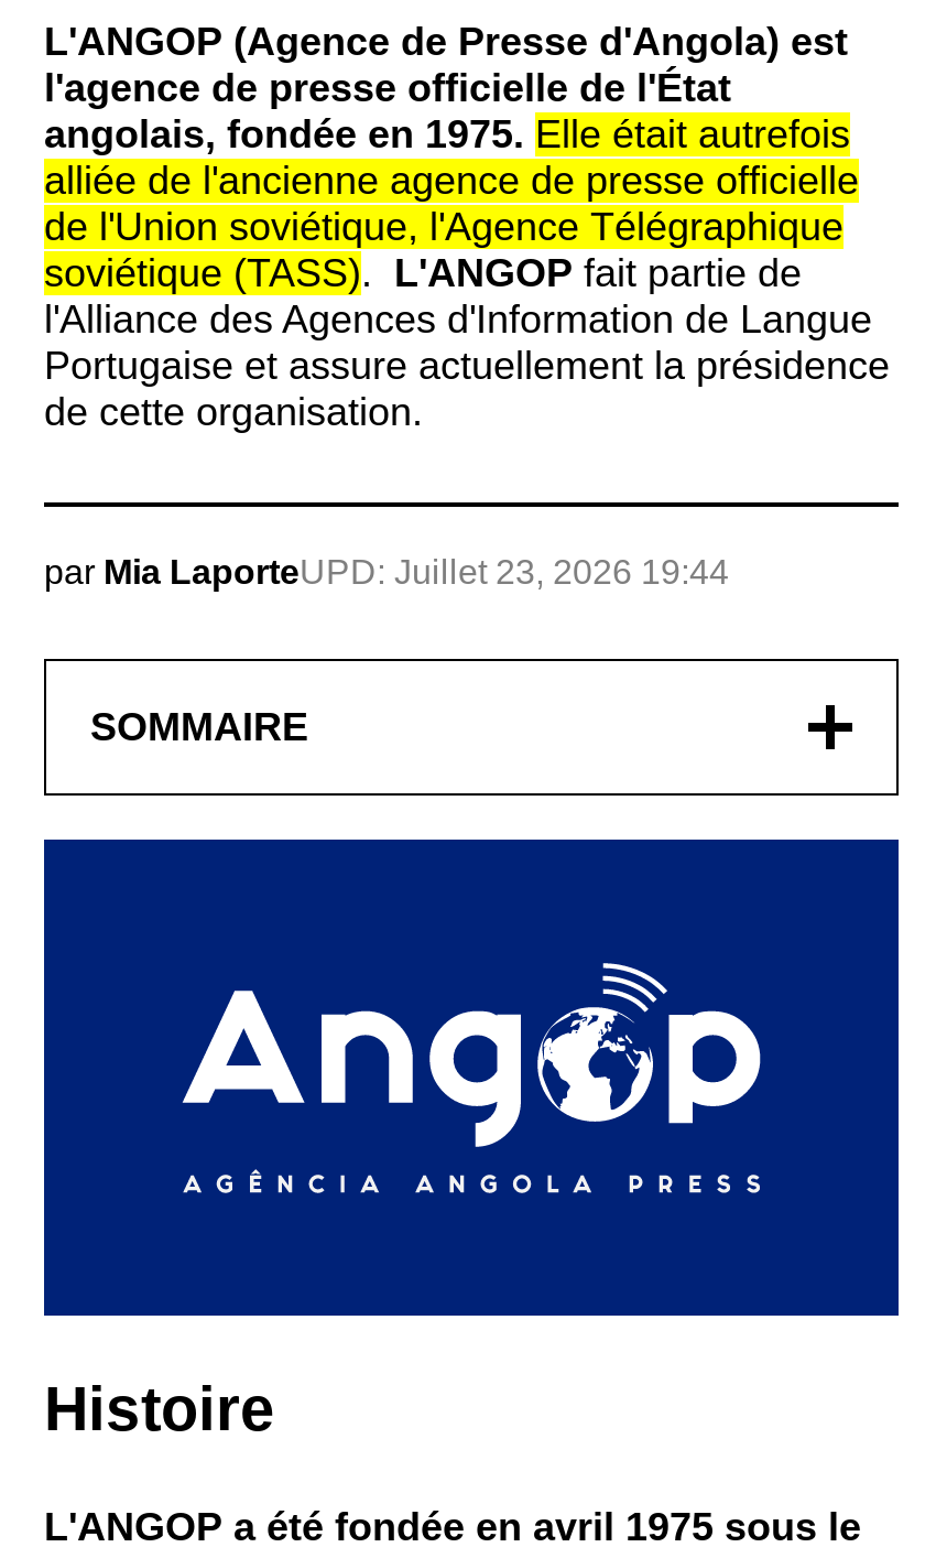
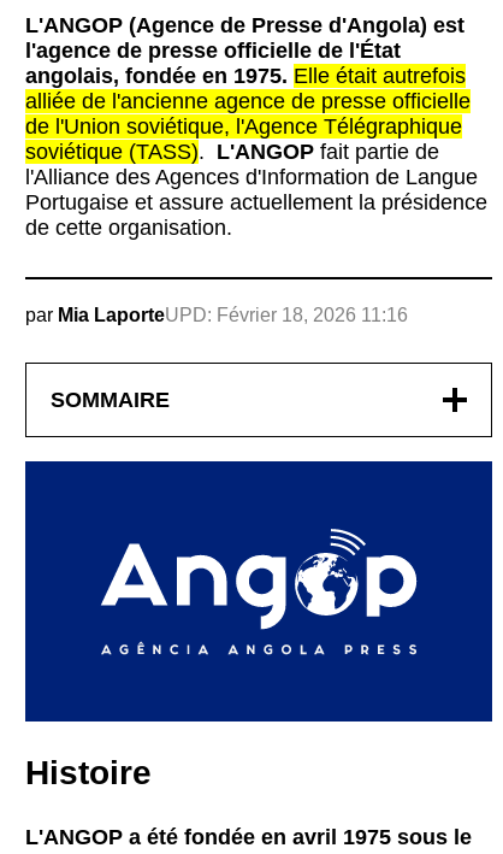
[44,553,729,591] par Mia LaporteUPD: Juillet 23, 2026 19:44 -> [25,305,408,325] par Mia LaporteUPD: Février 18, 2026 11:16

